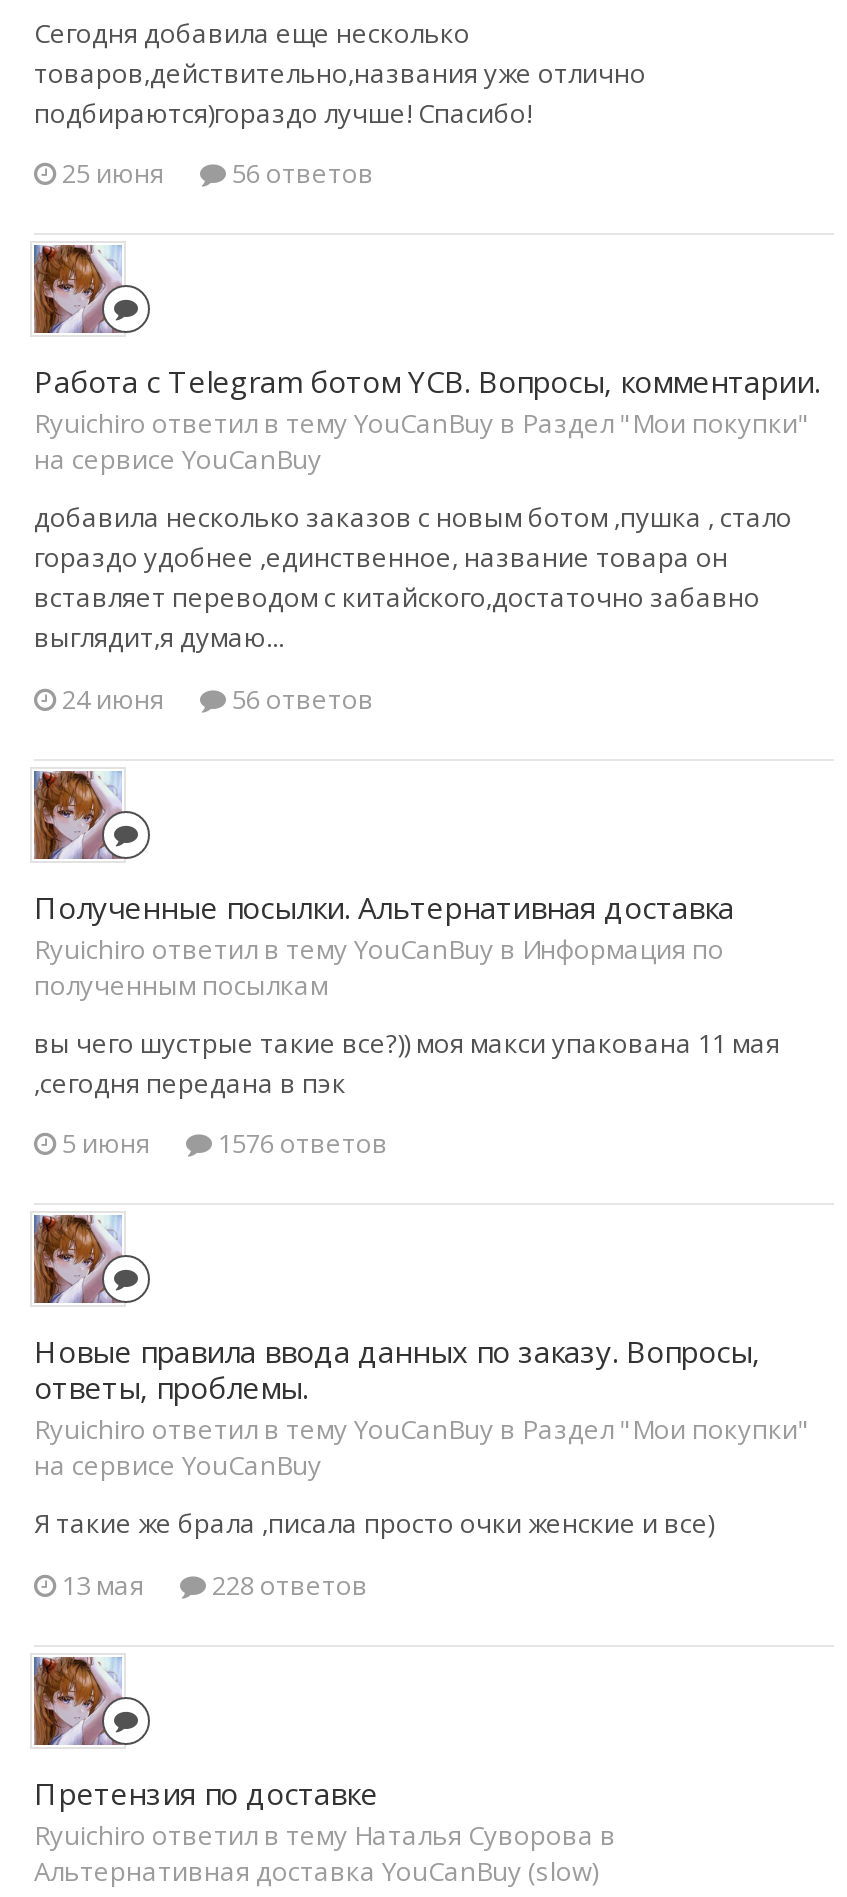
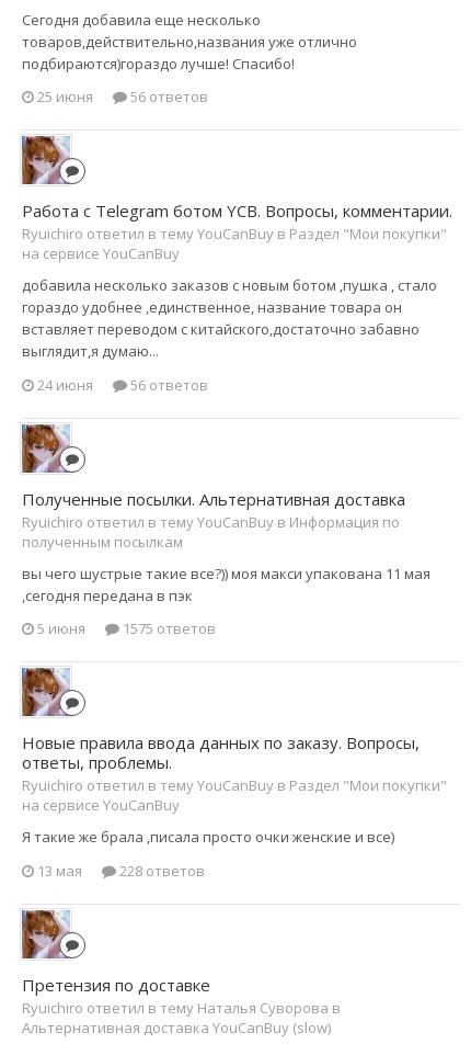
[62,1125,388,1161] 5 июня 1576 ответов -> [37,619,216,638] 5 июня 1575 ответов

